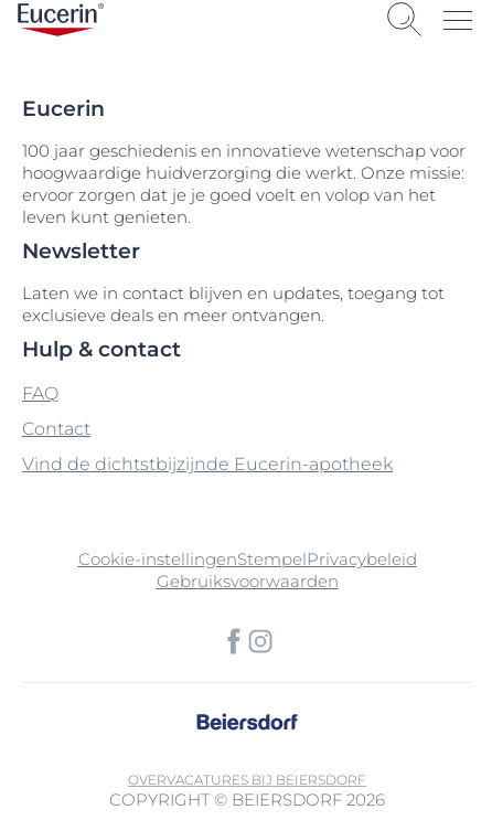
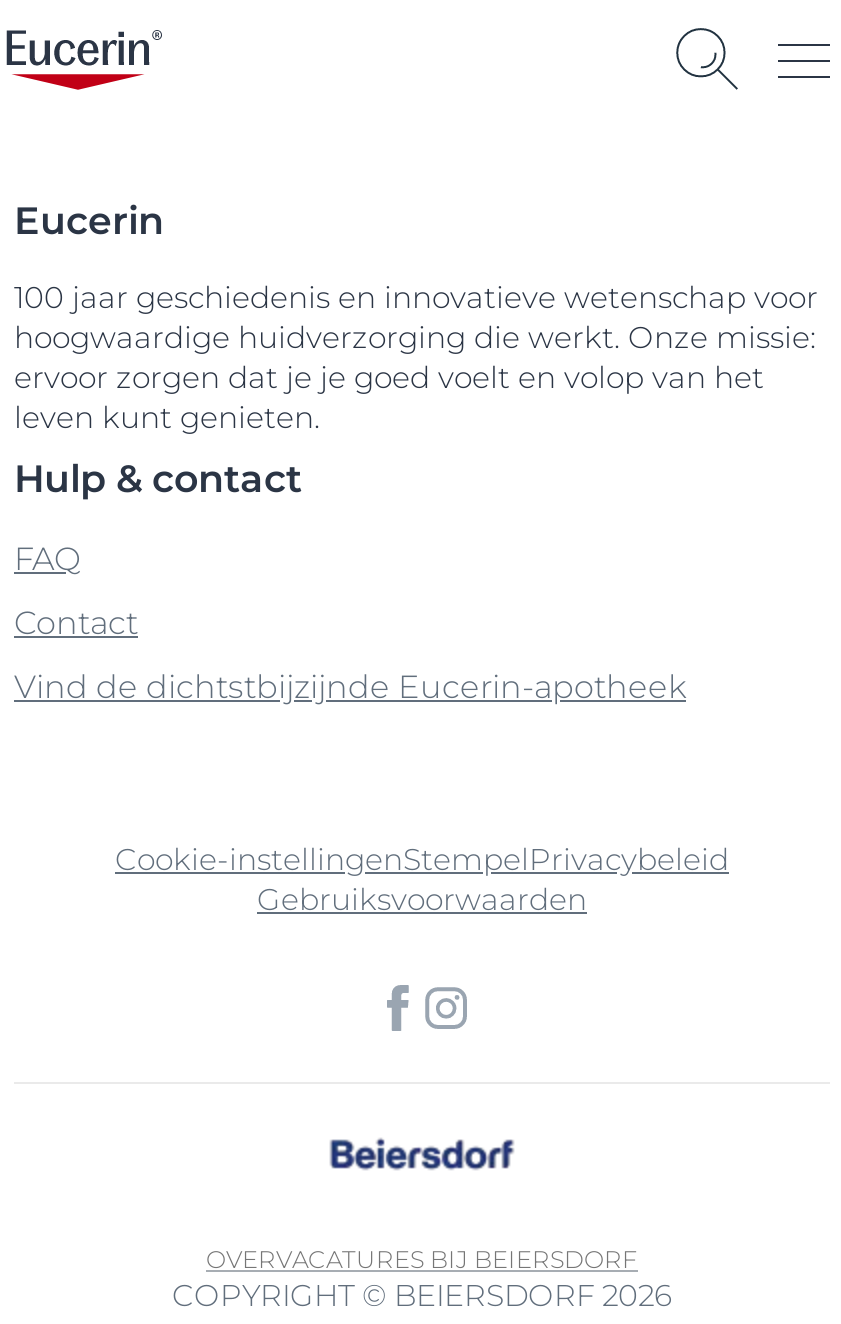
[22,238,445,326] Newsletter | Laten we in contact blijven en updates, toegang tot | exclusieve deals en meer ontvangen. -> none

